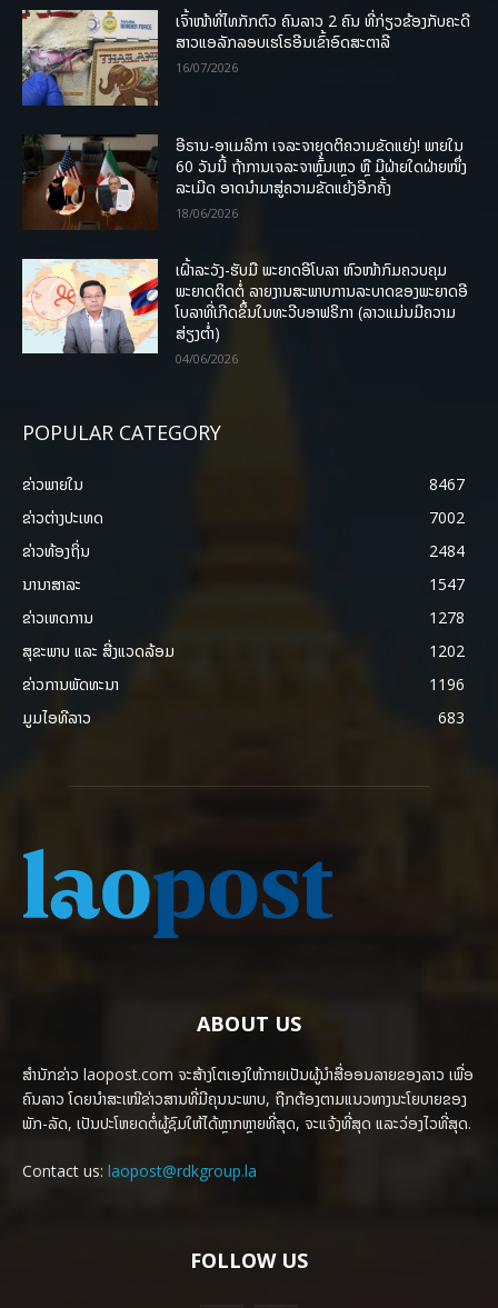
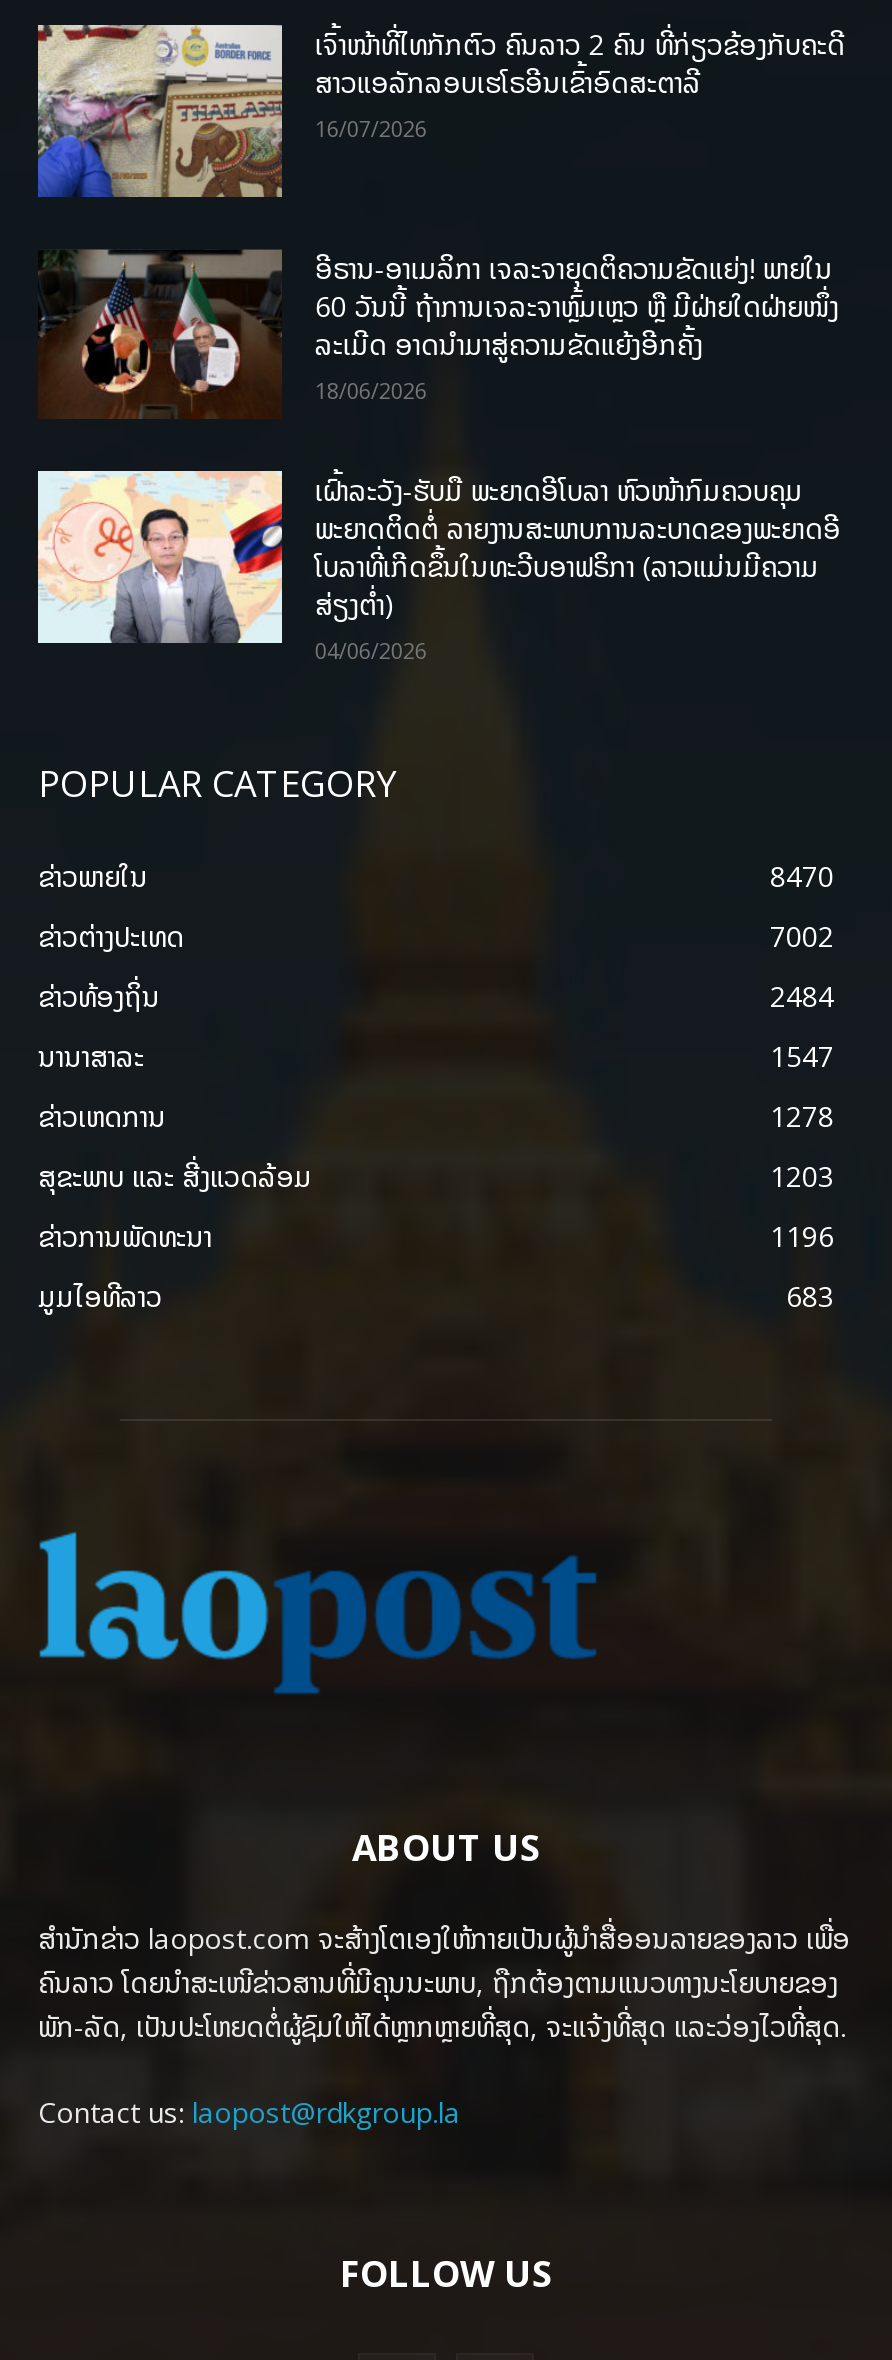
[429,473,465,494] 8467 -> [770,857,834,895] 8470
[429,640,465,661] 1202 -> [770,1157,834,1195] 1203

